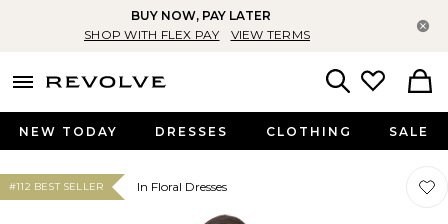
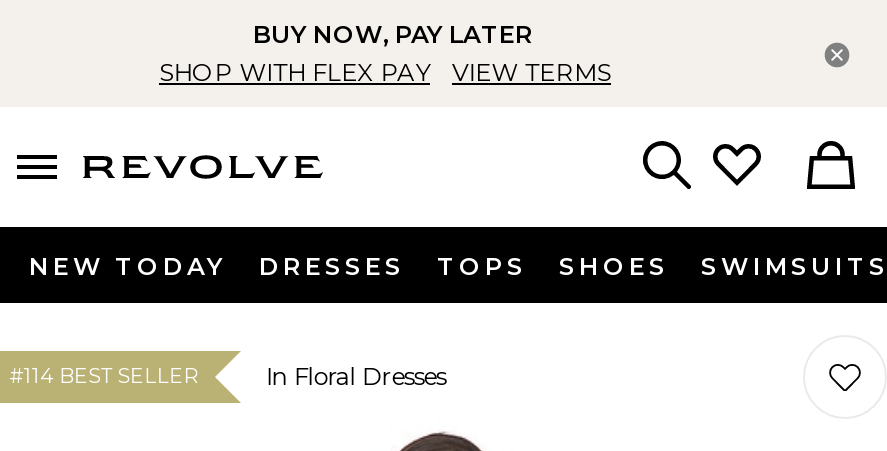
[266,124,429,139] CLOTHING | SALE -> [437,251,887,281] TOPS | SHOES | SWIMSUITS
[9,180,103,193] #112 BEST SELLER -> [9,363,198,389] #114 BEST SELLER

